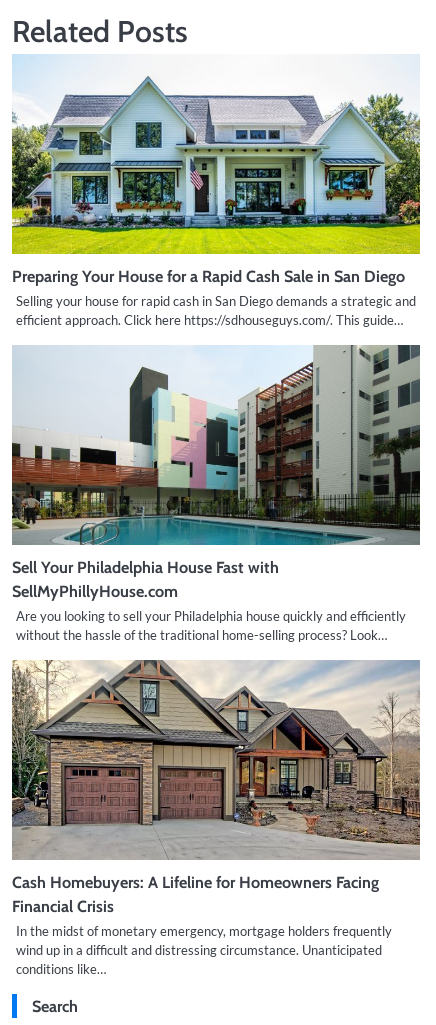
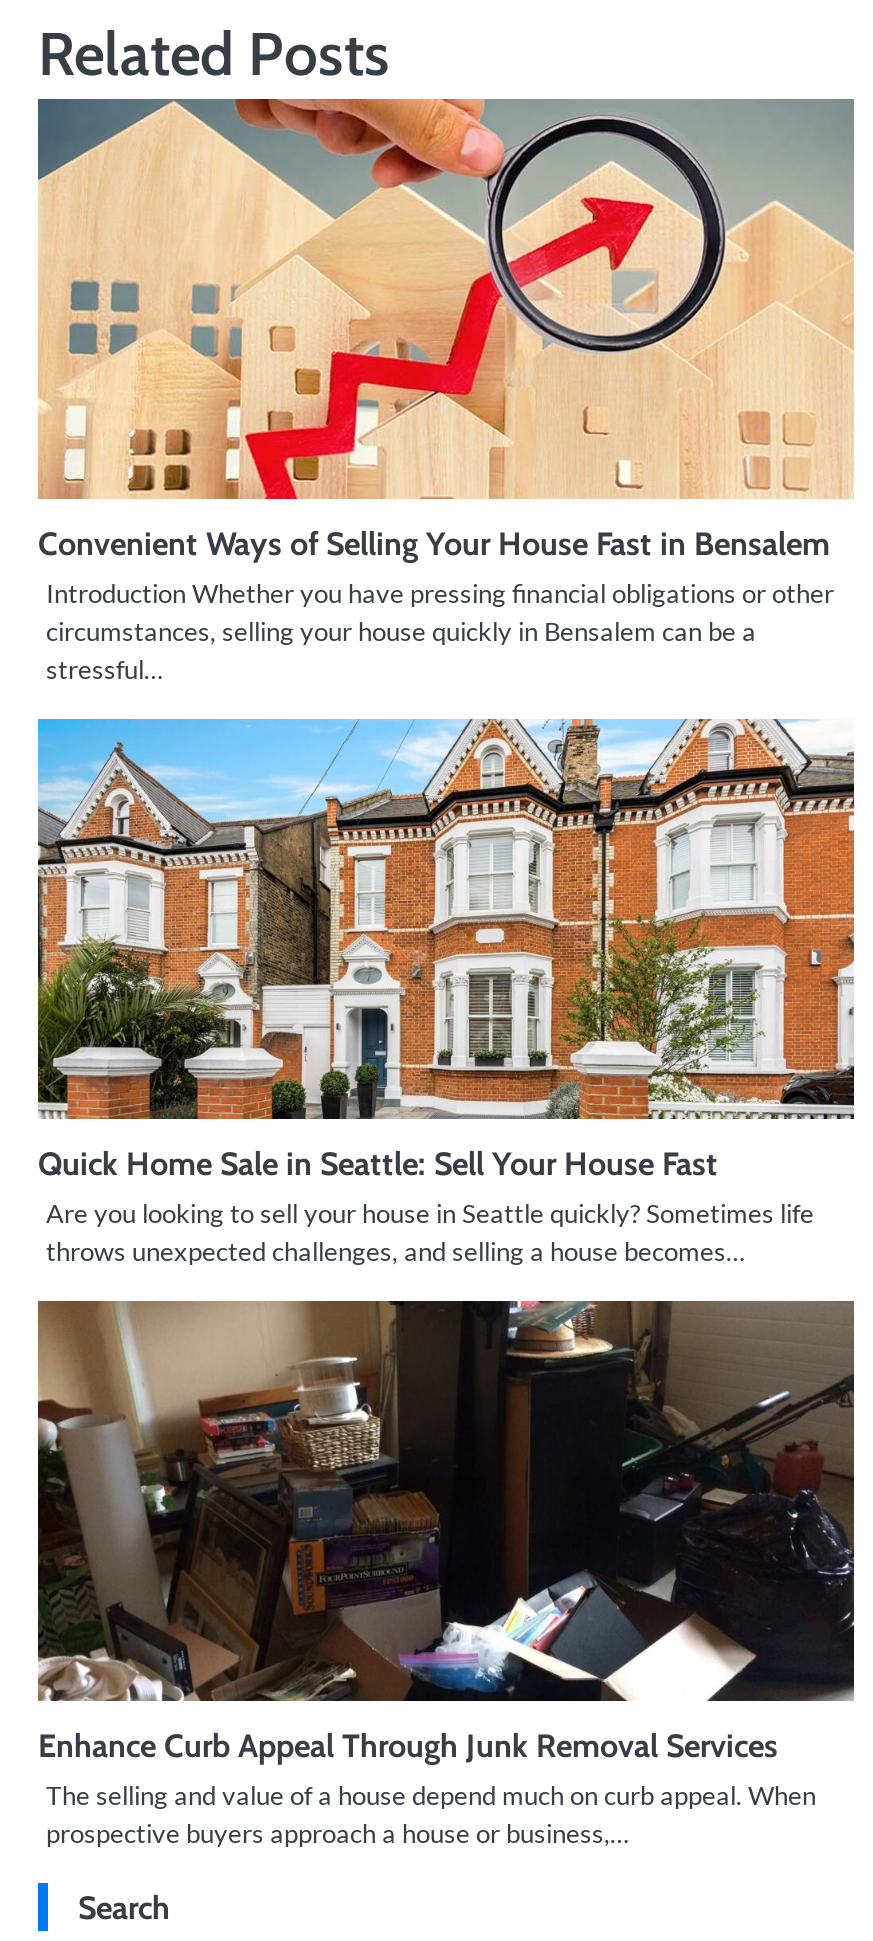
[11,54,421,255] [image] -> [36,97,854,413] [image]
[12,266,416,328] Preparing Your House for a Rapid Cash Sale in San Diego | Selling your house for rapid cash in San Diego demands a strategic and | efficient approach. Click here https://sdhouseguys.com/. This guide… -> [38,524,834,686] Convenient Ways of Selling Your House Fast in Bensalem | Introduction Whether you have pressing financial obligations or other | circumstances, selling your house quickly in Bensalem can be a | stressful…
[11,364,421,643] [image] | Sell Your Philadelphia House Fast with | SellMyPhillyHouse.com | Are you looking to sell your Philadelphia house quickly and efficiently | without the hassle of the traditional home-selling process? Look… -> [38,683,856,1268] [image] | Quick Home Sale in Seattle: Sell Your House Fast | Are you looking to sell your house in Seattle quickly? Sometimes life | throws unexpected challenges, and selling a house becomes…
[11,659,420,977] [image] | Cash Homebuyers: A Lifeline for Homeowners Facing | Financial Crisis | In the midst of monetary emergency, mortgage holders frequently | wind up in a difficult and distressing circumstance. Unanticipated | conditions like… -> [38,1299,856,1850] [image] | Enhance Curb Appeal Through Junk Removal Services | The selling and value of a house depend much on curb appeal. When | prospective buyers approach a house or business,…

